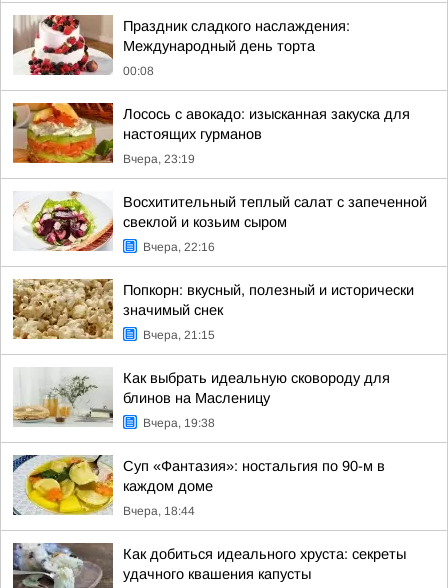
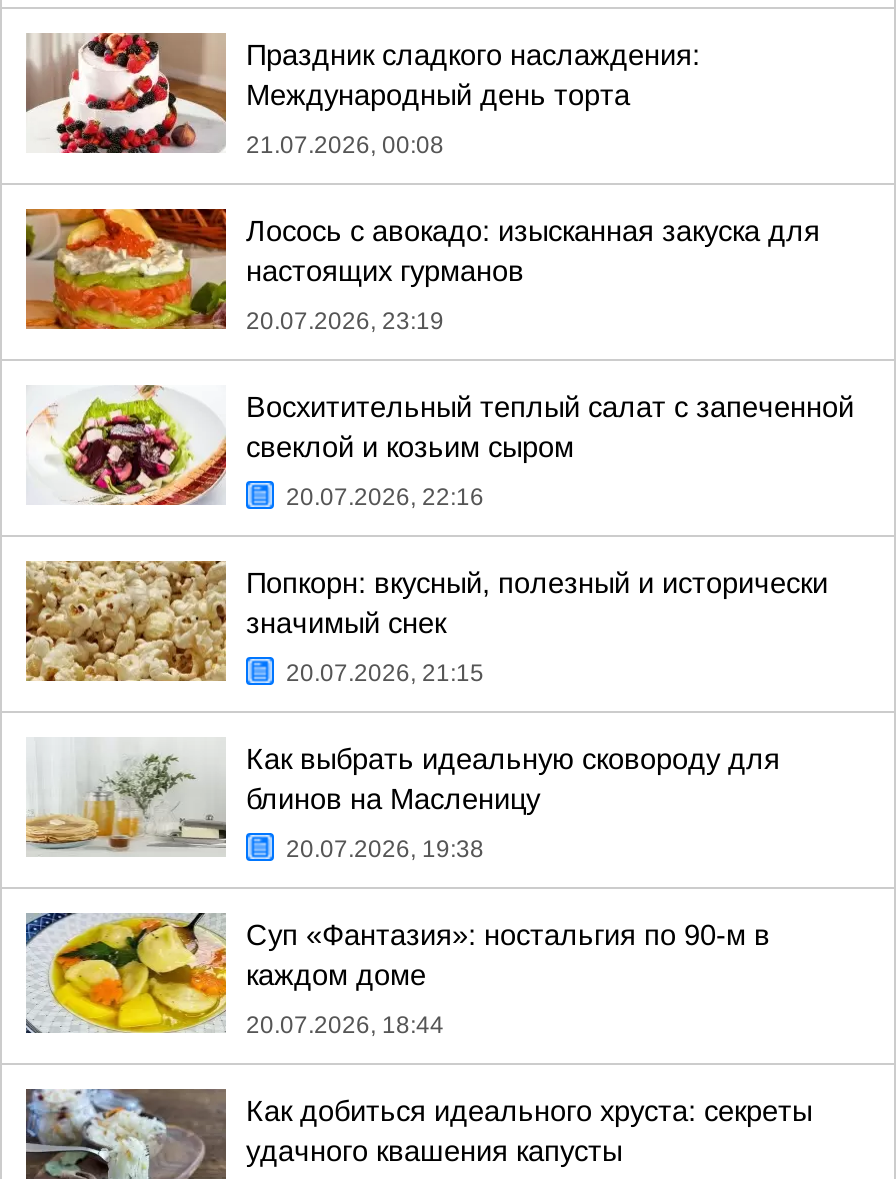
[123,64,154,78] 00:08 -> [246,131,444,159] 21.07.2026, 00:08
[123,152,195,166] Вчера, 23:19 -> [246,307,444,335] 20.07.2026, 23:19
[143,240,215,254] Вчера, 22:16 -> [286,483,484,511] 20.07.2026, 22:16
[143,328,215,342] Вчера, 21:15 -> [286,659,484,687] 20.07.2026, 21:15
[143,416,215,430] Вчера, 19:38 -> [286,835,484,863] 20.07.2026, 19:38
[123,504,195,518] Вчера, 18:44 -> [246,1011,444,1039] 20.07.2026, 18:44

